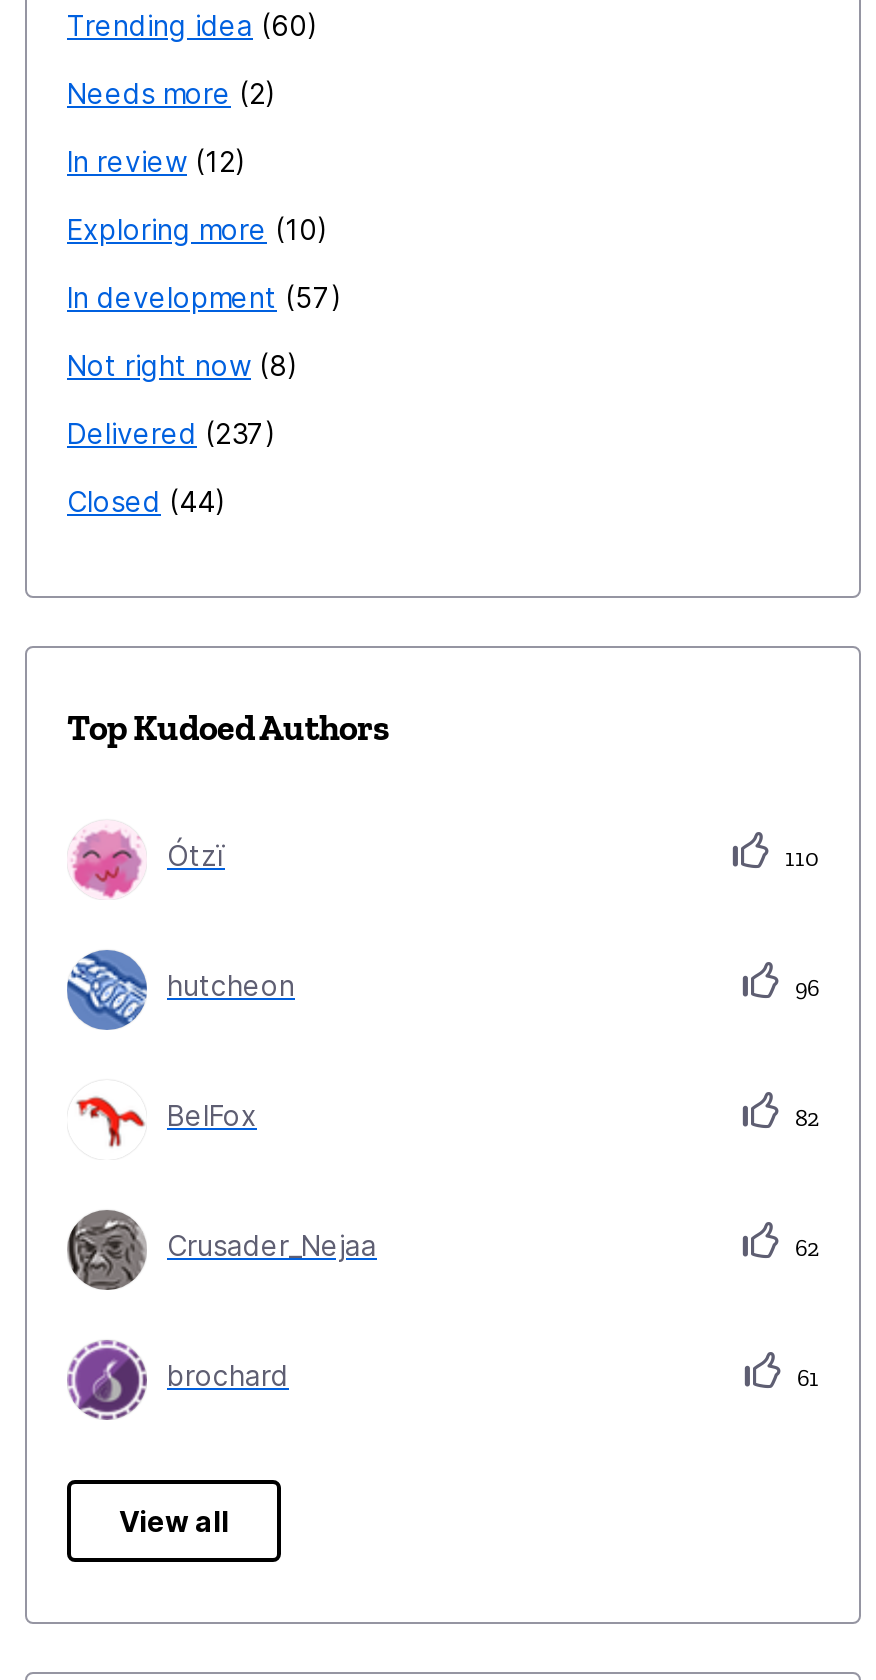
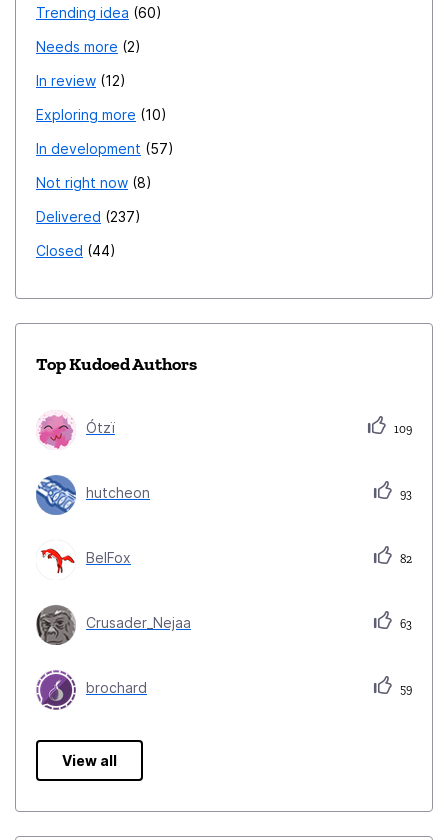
[779,844,819,872] 110 -> [391,422,412,436] 109
[789,974,819,1002] 96 -> [397,487,412,501] 93
[789,1234,819,1262] 62 -> [397,617,412,631] 63
[791,1364,819,1392] 61 -> [397,682,412,696] 59

